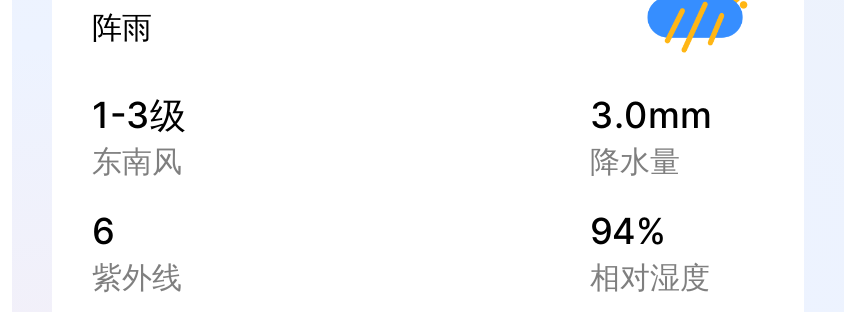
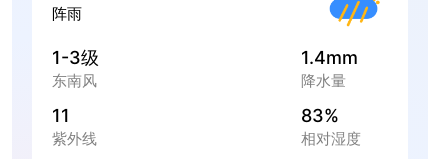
[590,94,712,136] 3.0mm -> [301,47,358,68] 1.4mm
[92,210,114,252] 6 -> [52,105,70,126] 11
[590,210,666,252] 94% -> [301,105,339,126] 83%

